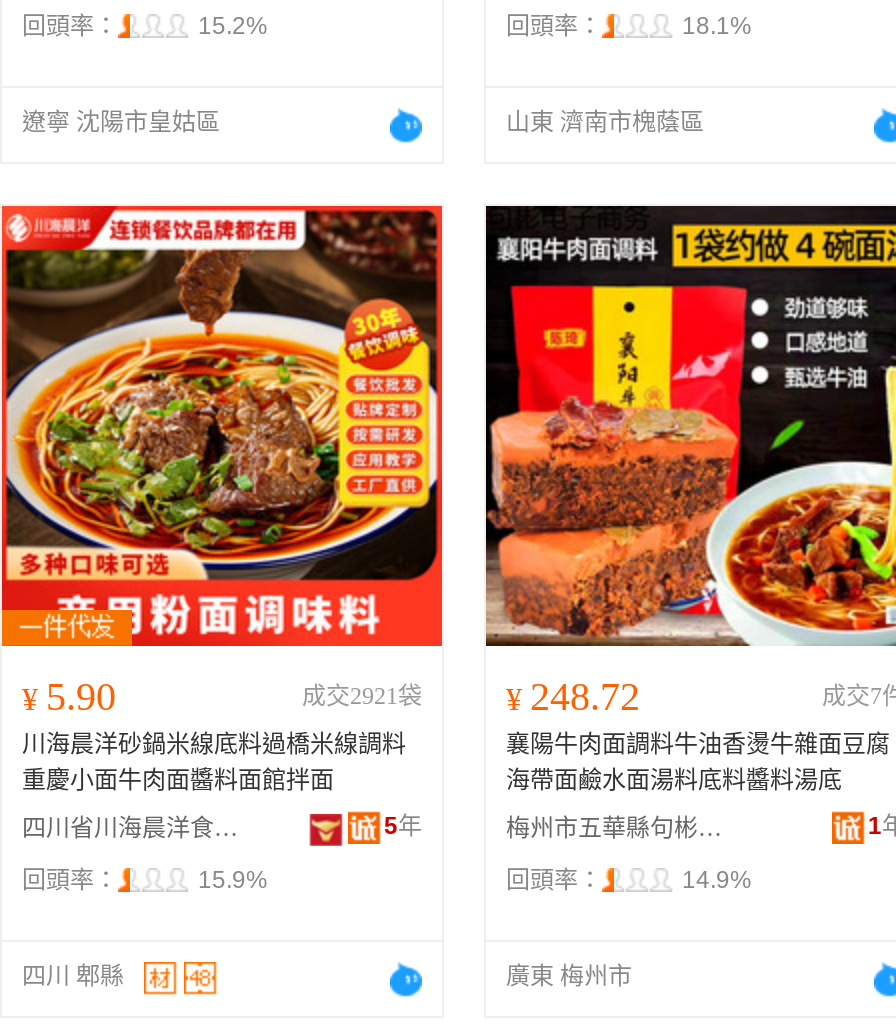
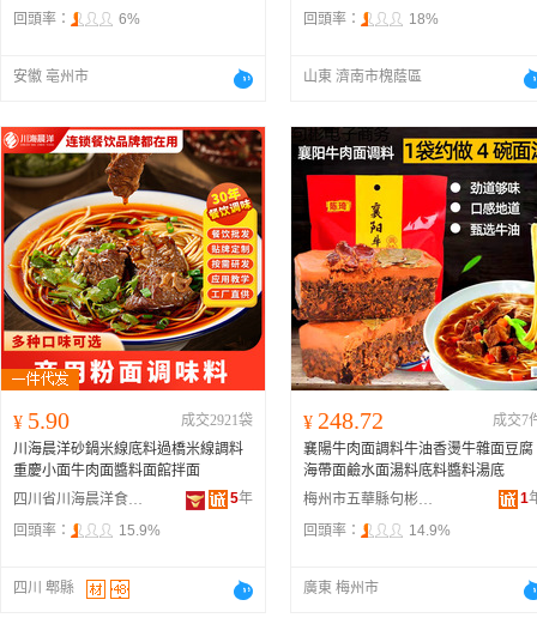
[198,12,268,40] 15.2% -> [119,11,140,28] 6%
[682,12,752,40] 18.1% -> [409,11,439,28] 18%
[22,108,220,136] 遼寧 沈陽市皇姑區 -> [13,68,89,85] 安徽 亳州市

